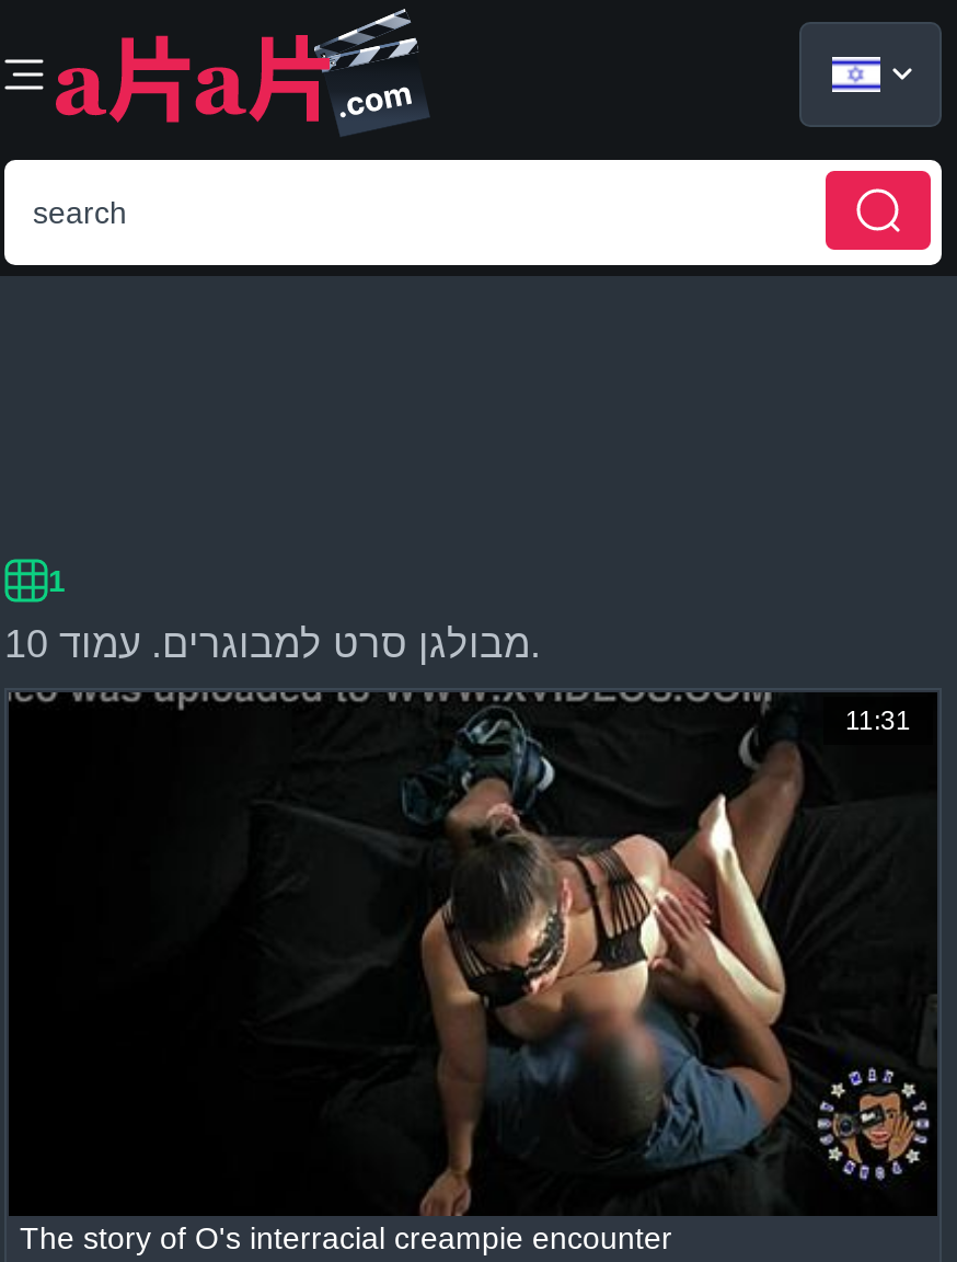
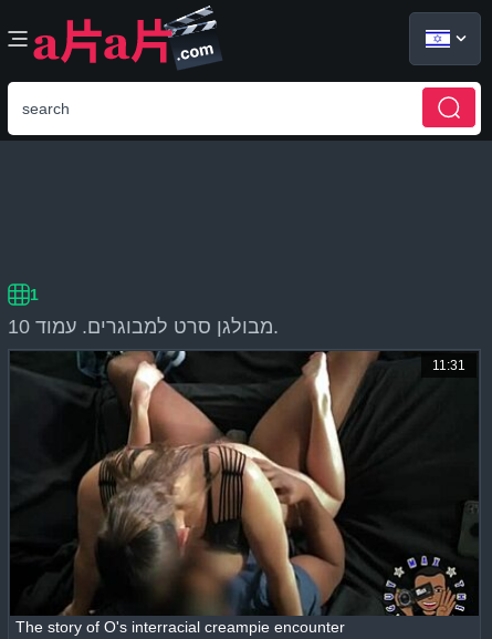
[11,692,931,1216] [image] -> [11,350,474,617] [image]

